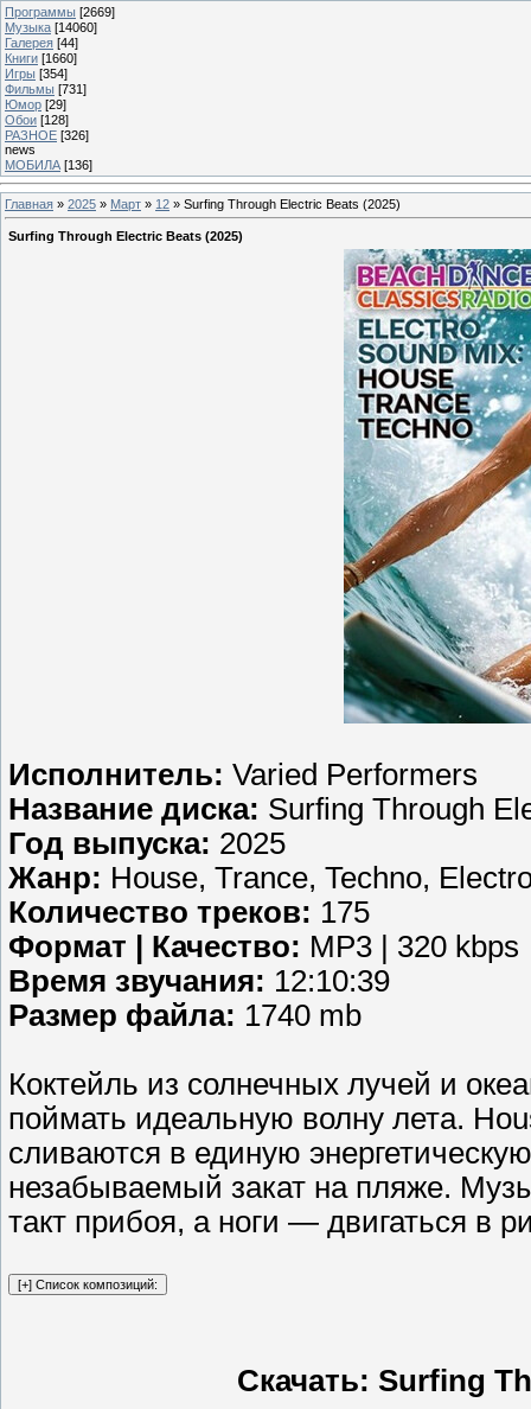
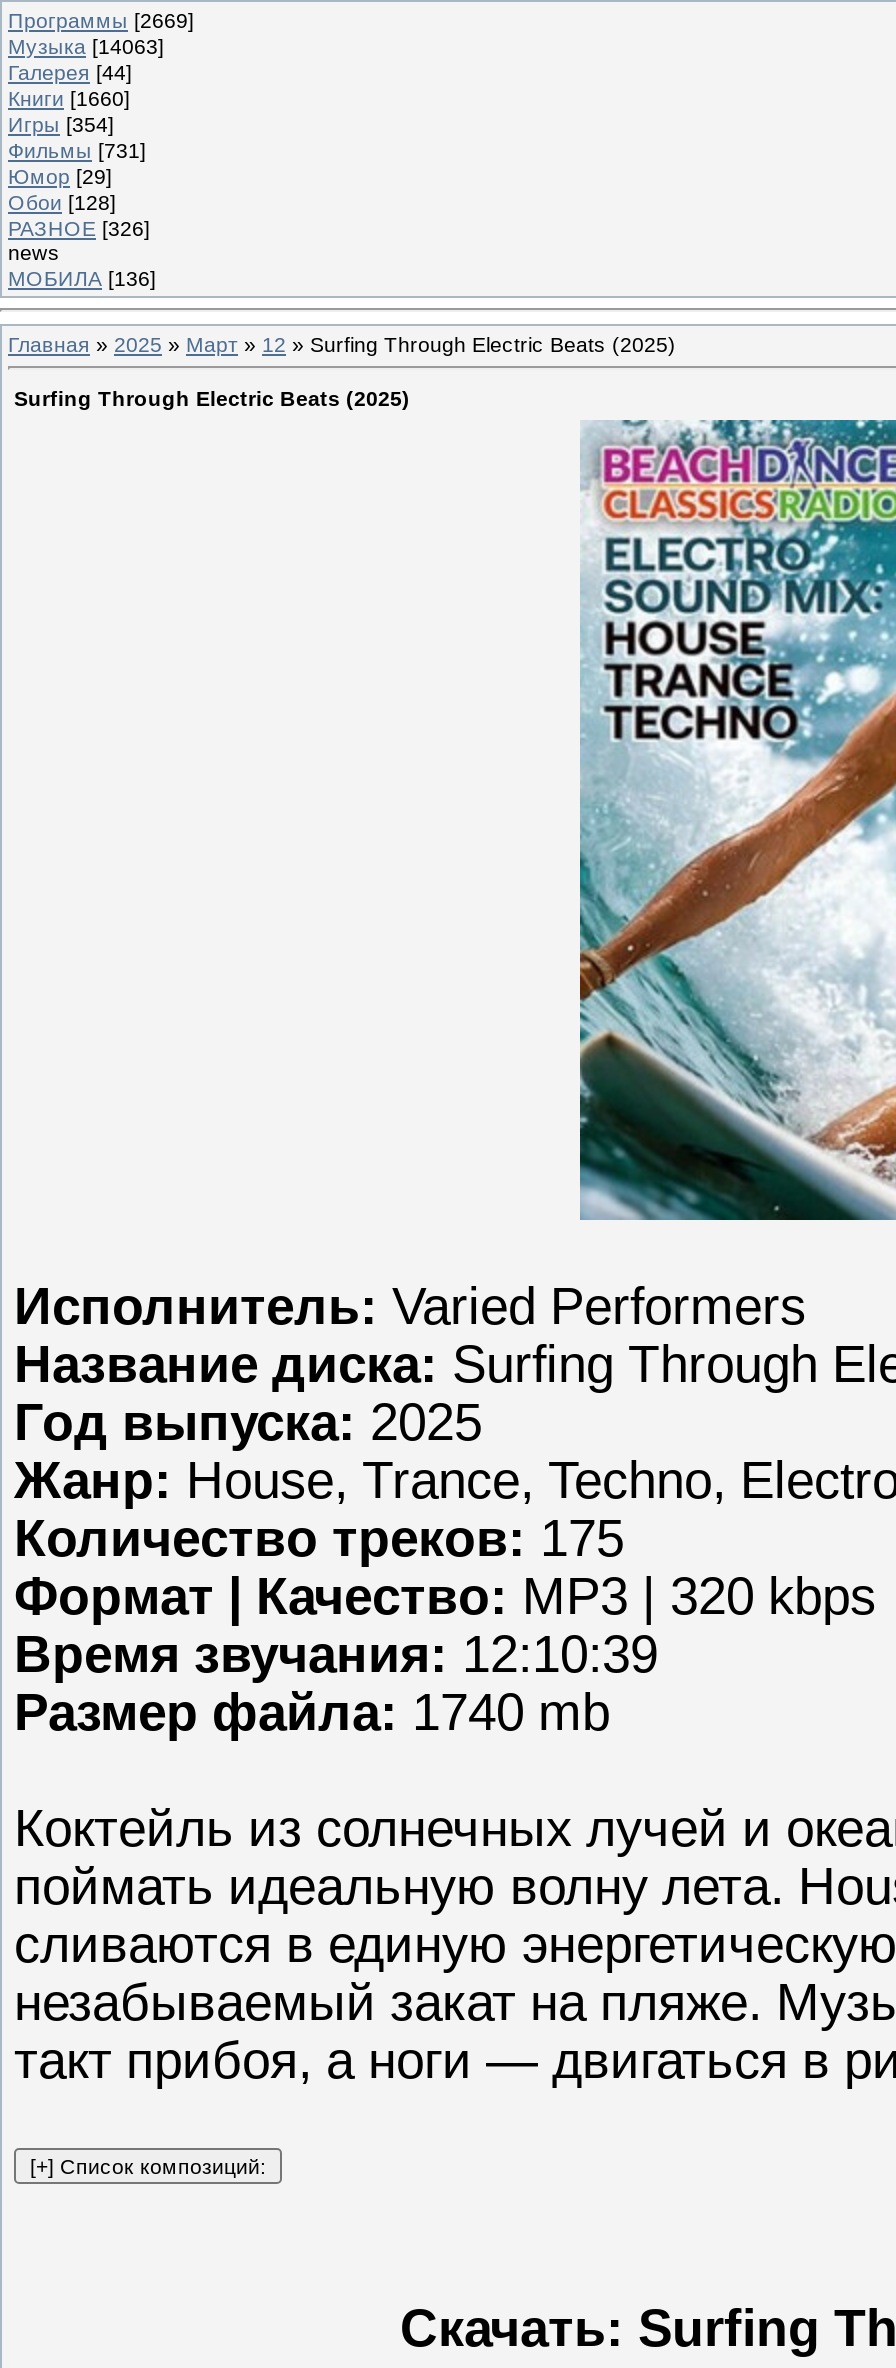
[5,20,97,34] Музыка [14060] -> [8,34,164,58] Музыка [14063]

